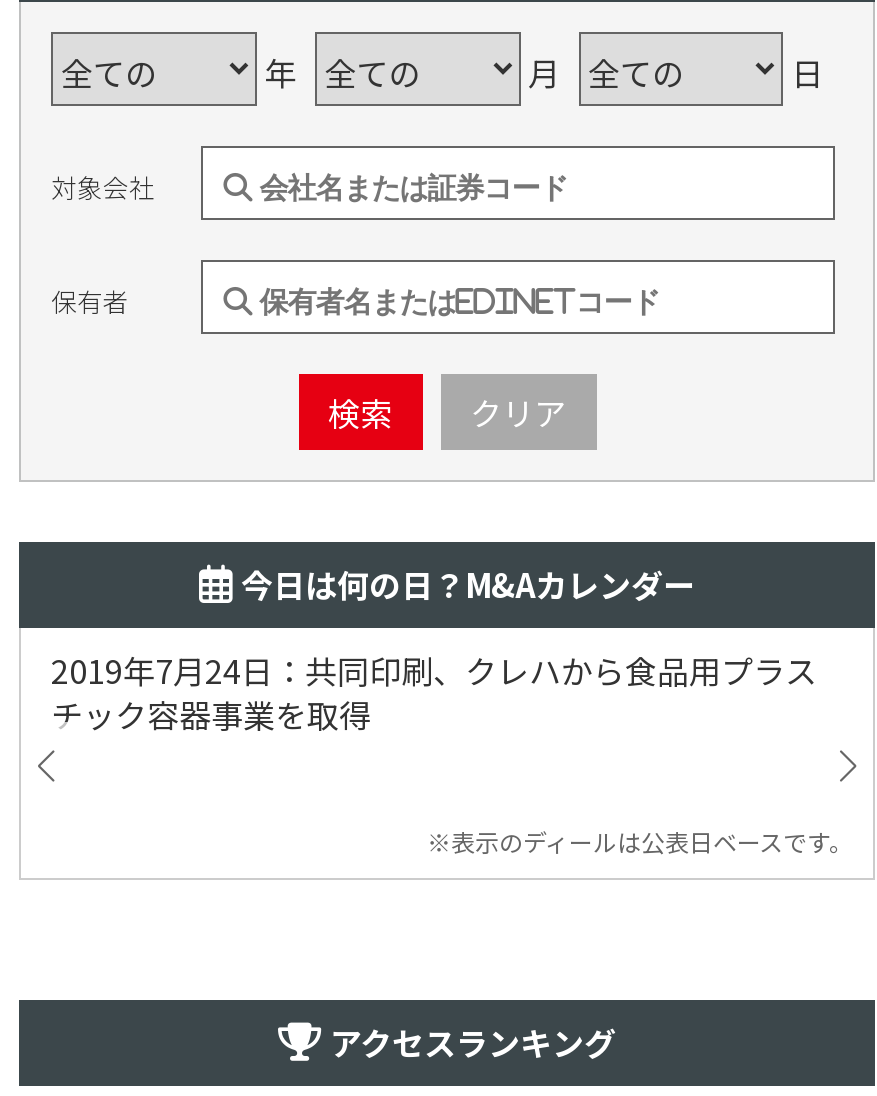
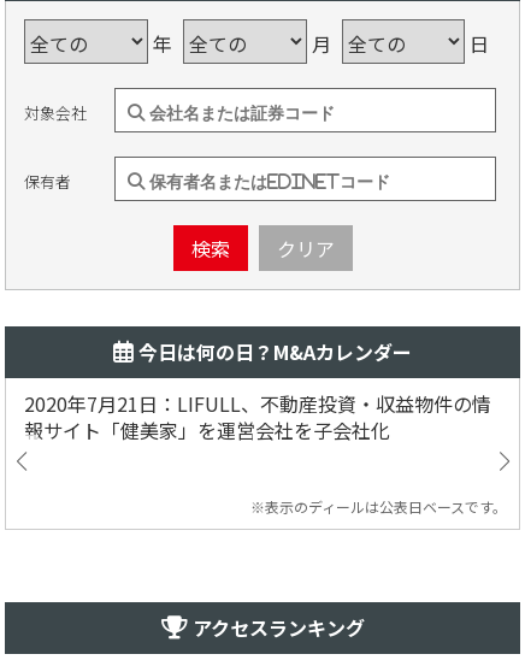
[51,646,817,738] 2019年7月24日：共同印刷、クレハから食品用プラス | チック容器事業を取得 -> [24,389,491,444] 2020年7月21日：LIFULL、不動産投資・収益物件の情 | 報サイト「健美家」を運営会社を子会社化

